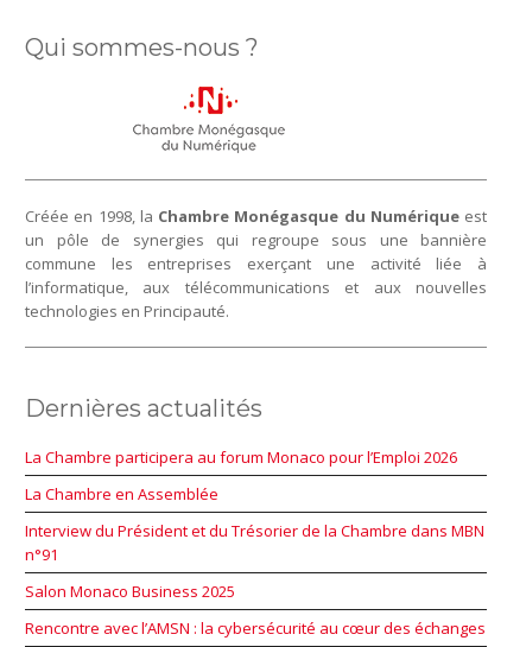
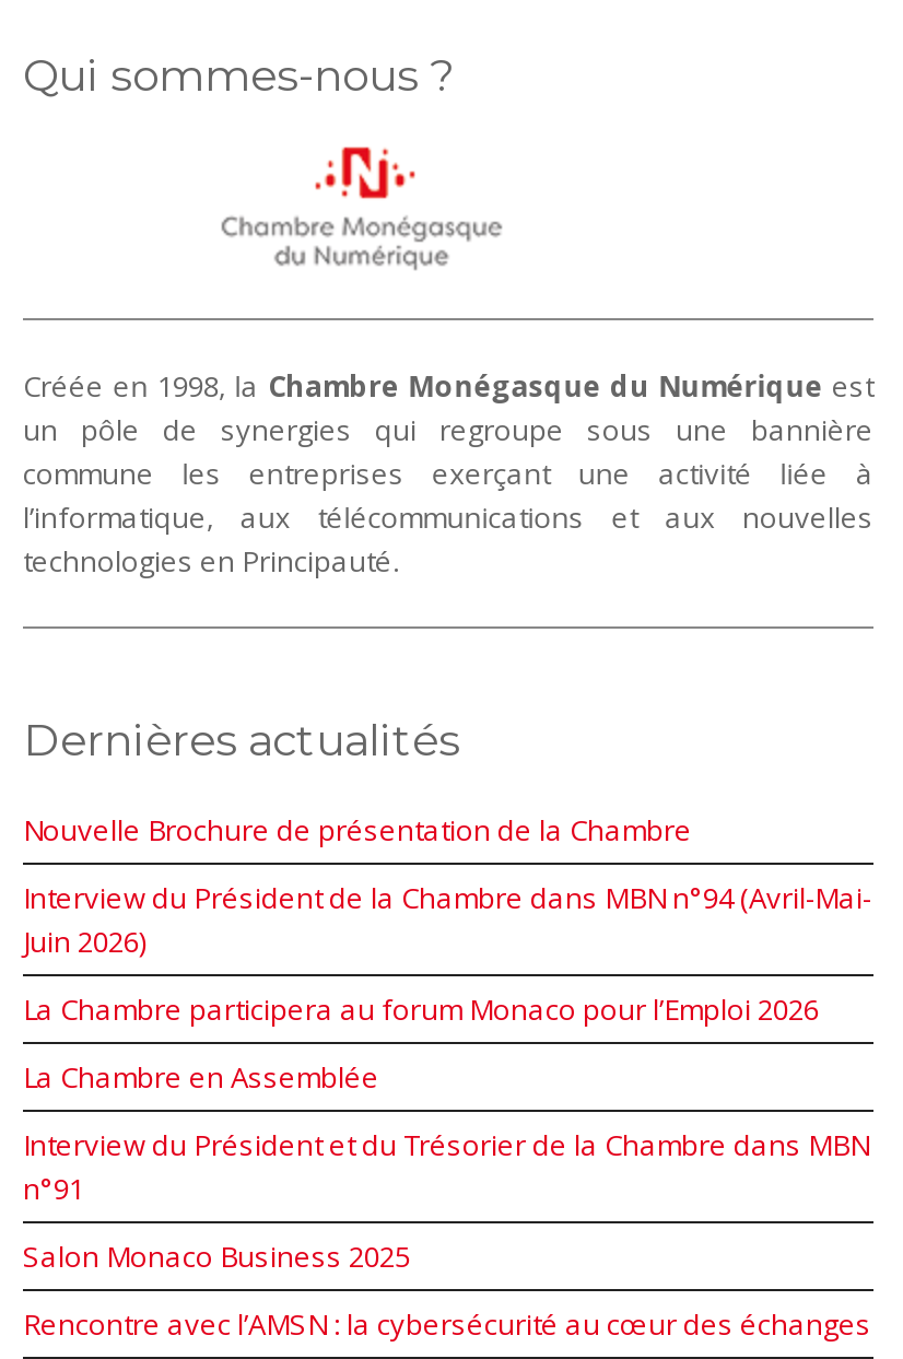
none -> [23,810,871,961] Nouvelle Brochure de présentation de la Chambre | Interview du Président de la Chambre dans MBN n°94 (Avril-Mai- | Juin 2026)

